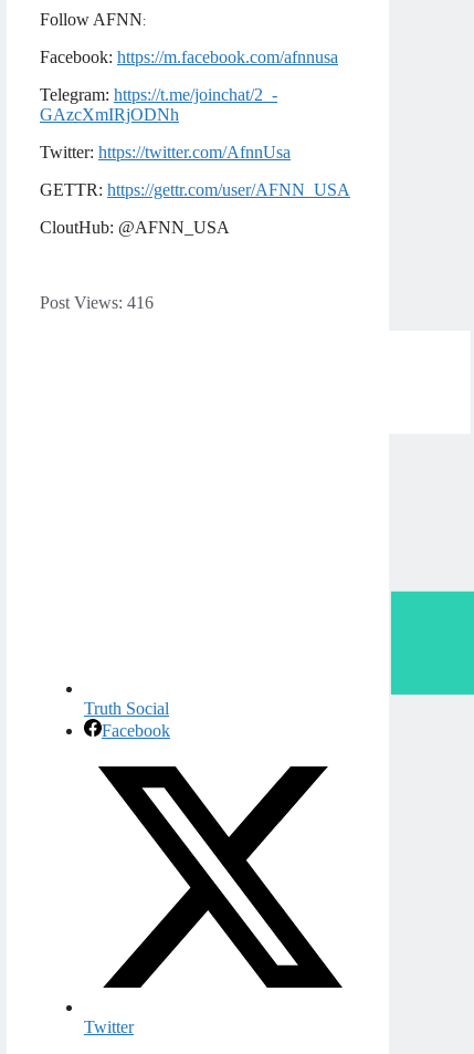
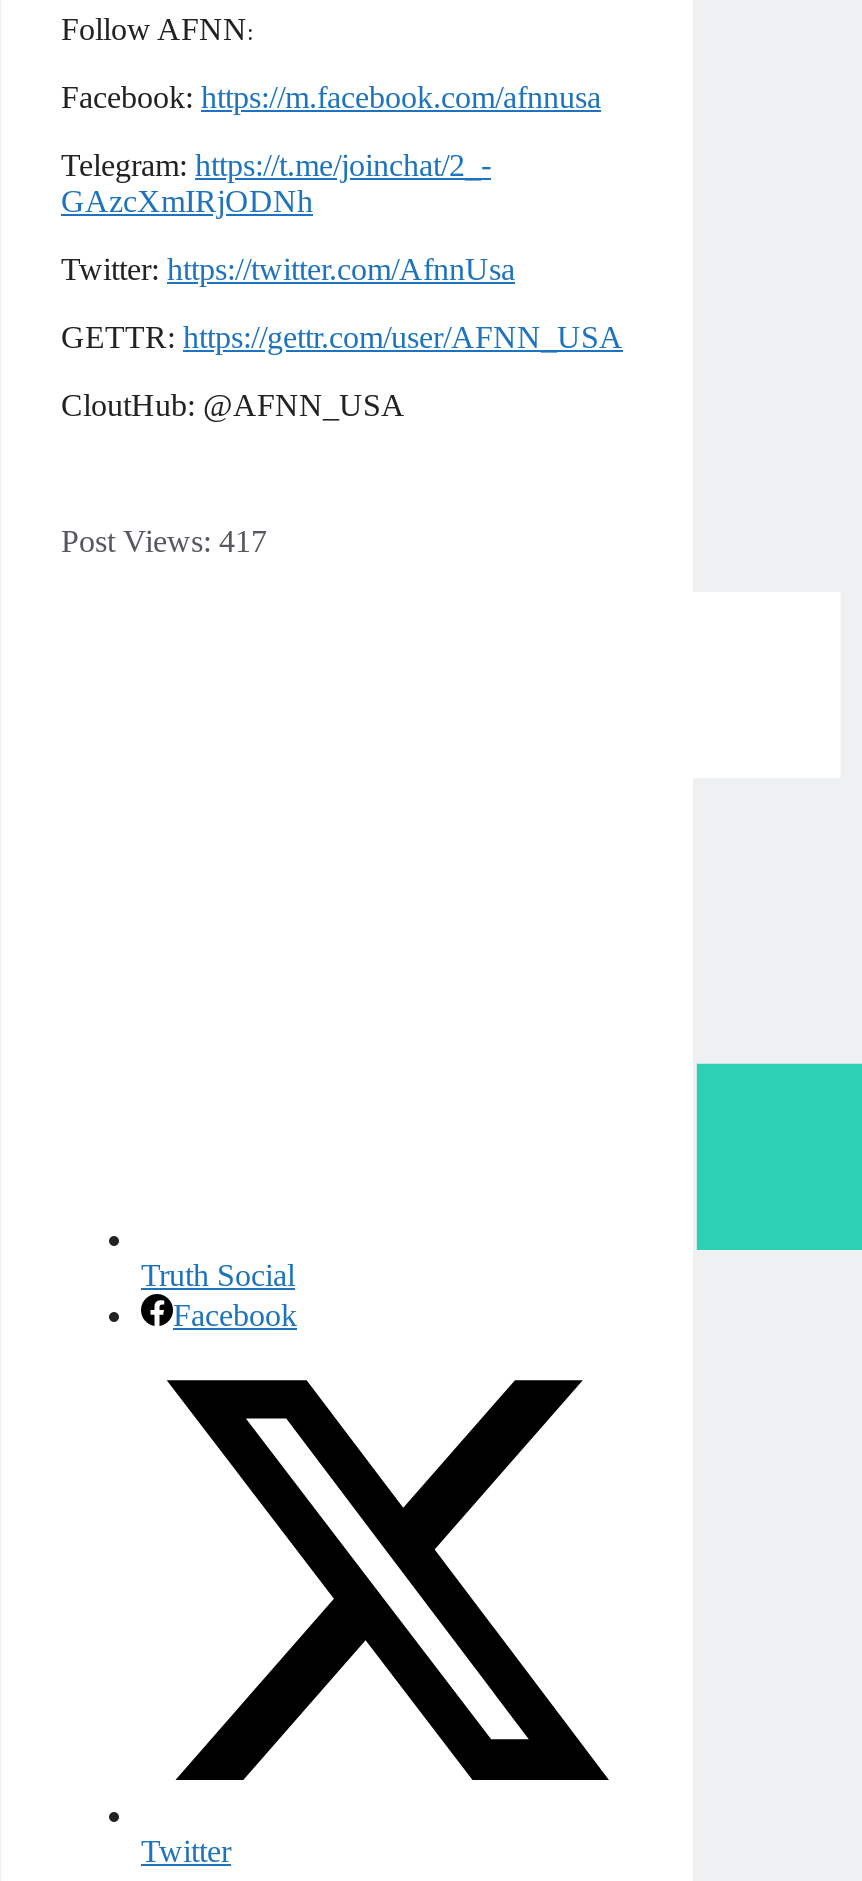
[40,293,154,312] Post Views: 416 -> [61,525,267,559] Post Views: 417

